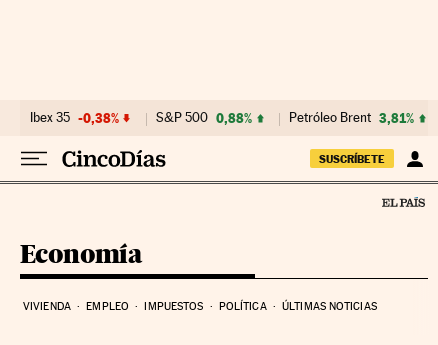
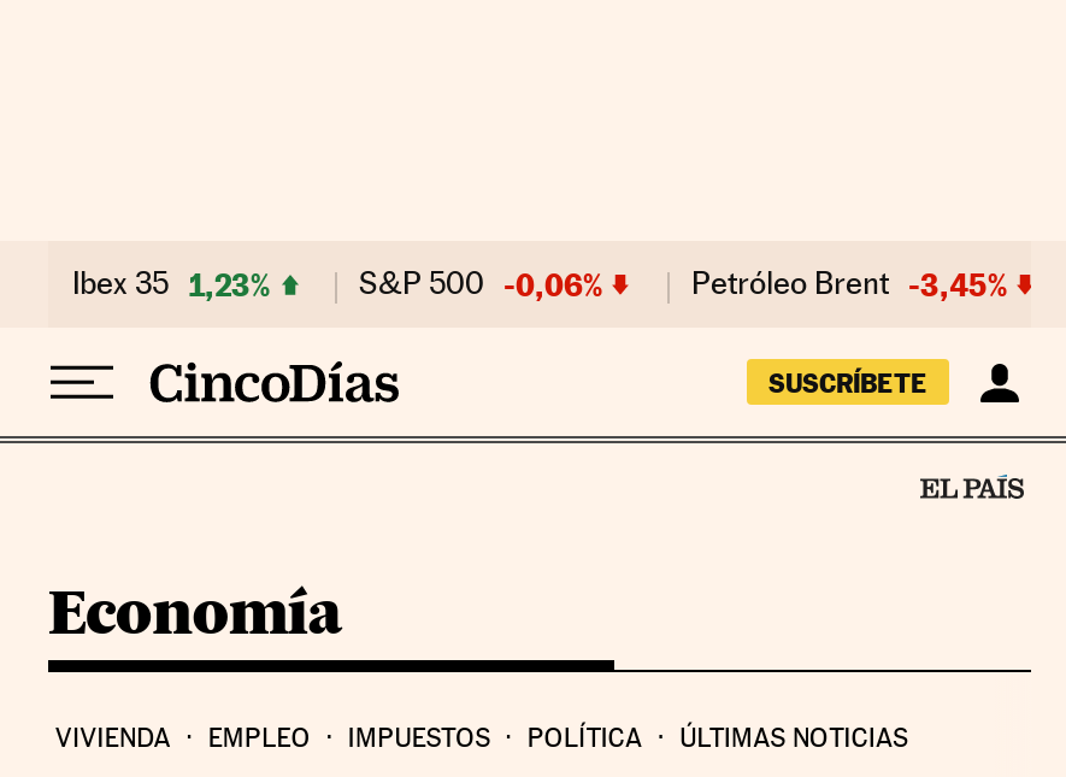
[30,110,119,126] Ibex 35 -0,38% -> [72,265,270,304] Ibex 35 1,23%
[156,110,252,126] S&P 500 0,88% -> [359,265,602,304] S&P 500 -0,06%
[289,110,414,126] Petróleo Brent 3,81% -> [691,265,1007,304] Petróleo Brent -3,45%

